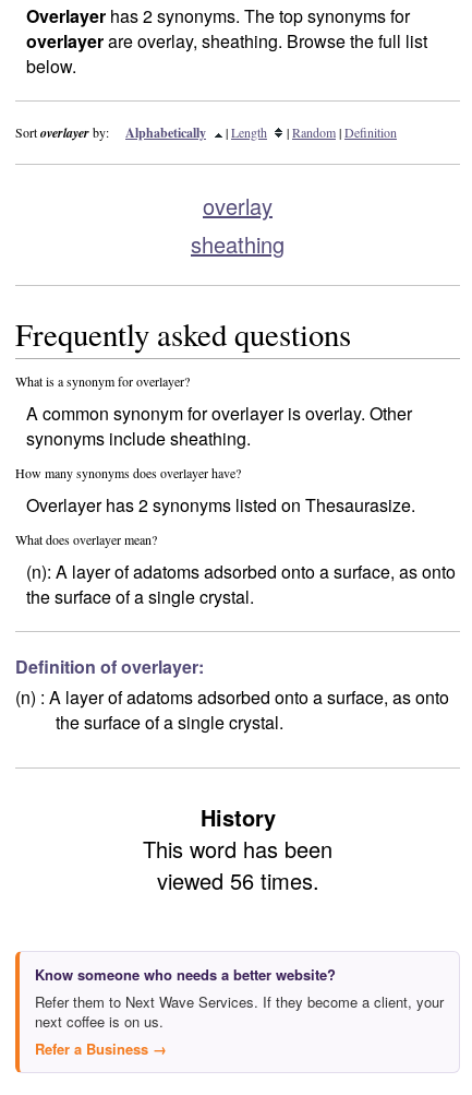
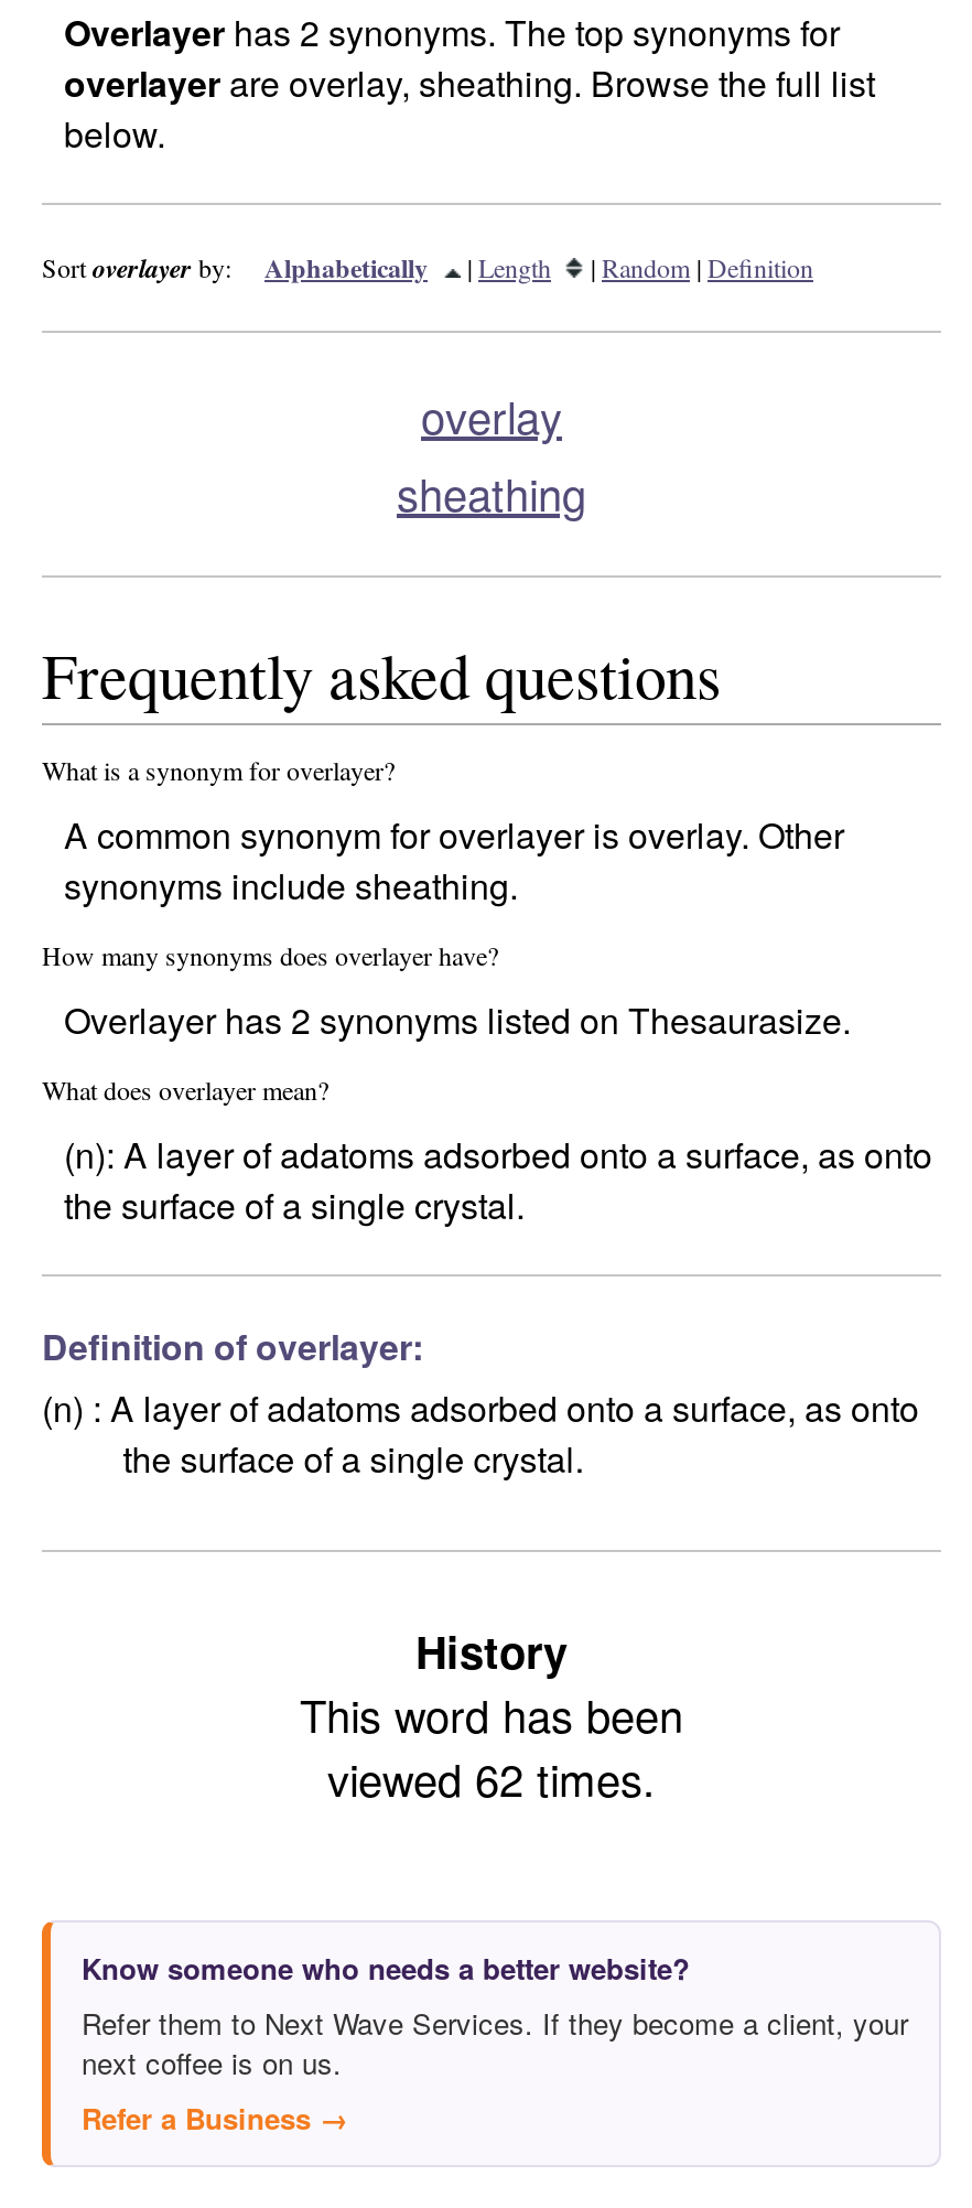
[156,865,319,896] viewed 56 times. -> [327,1746,656,1810] viewed 62 times.

